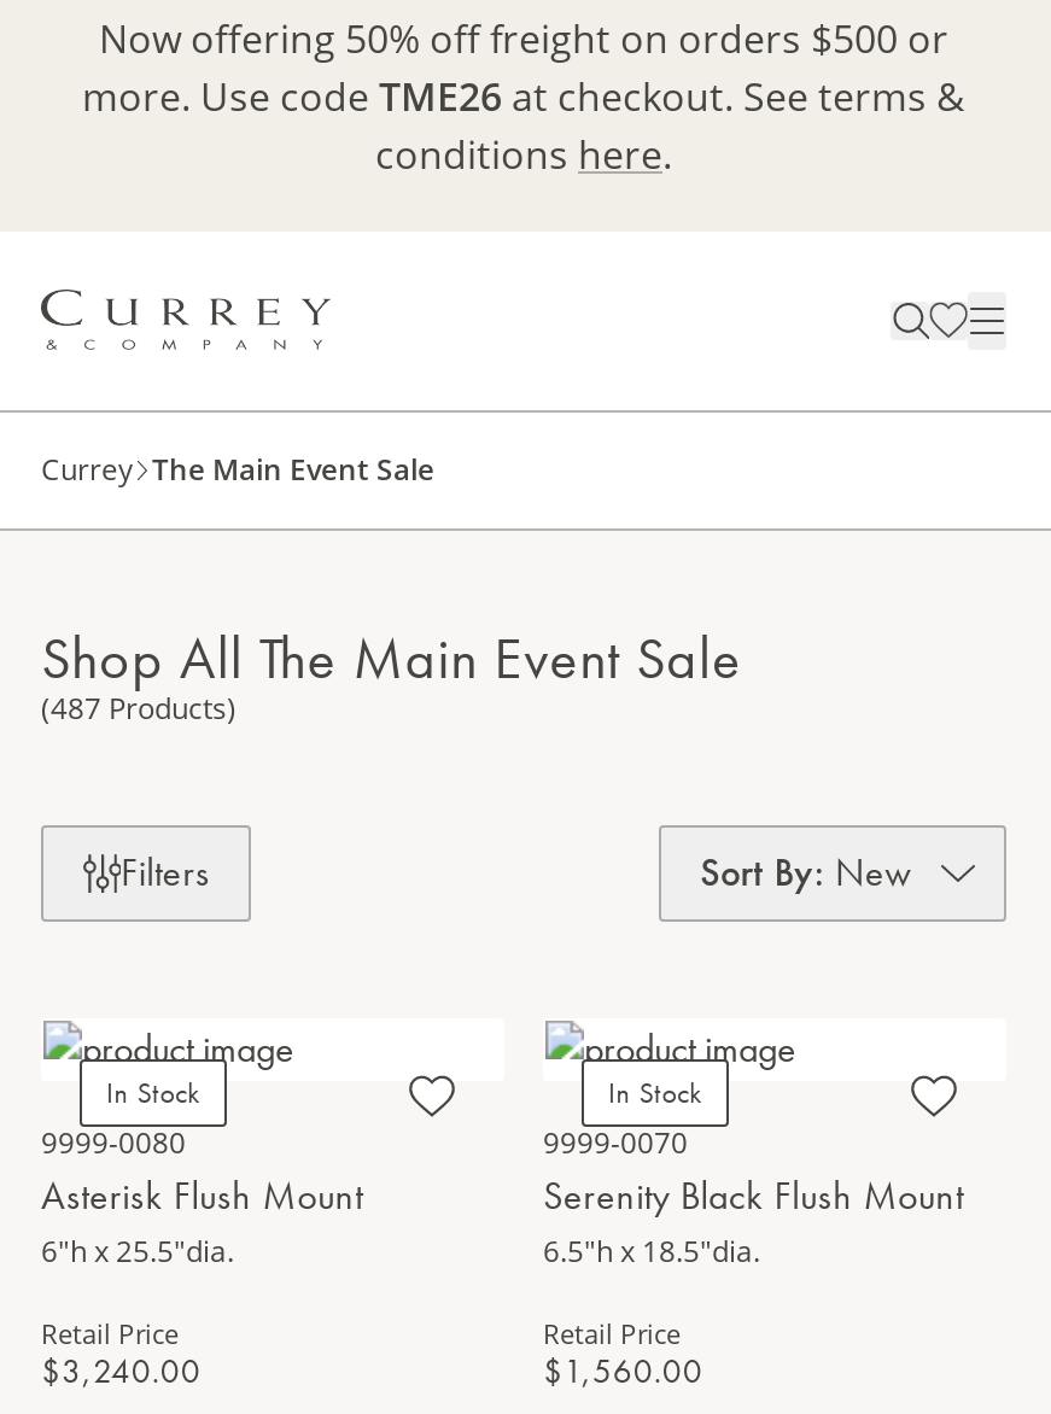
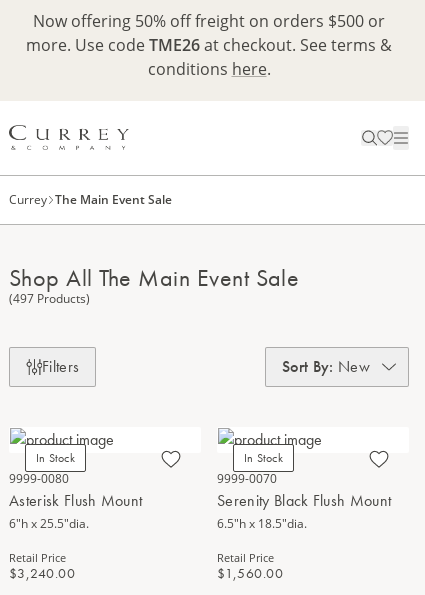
[41,688,237,729] (487 Products) -> [9,290,90,307] (497 Products)

